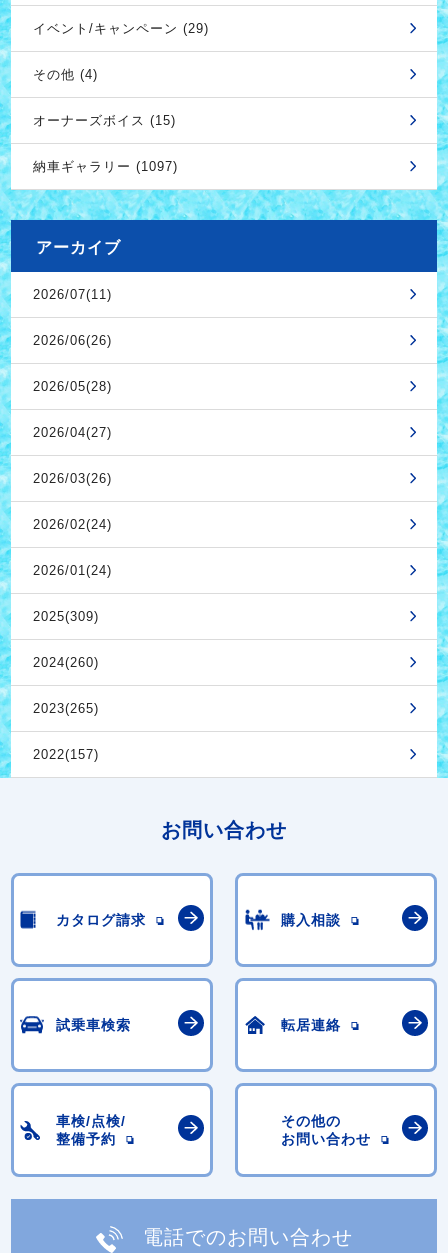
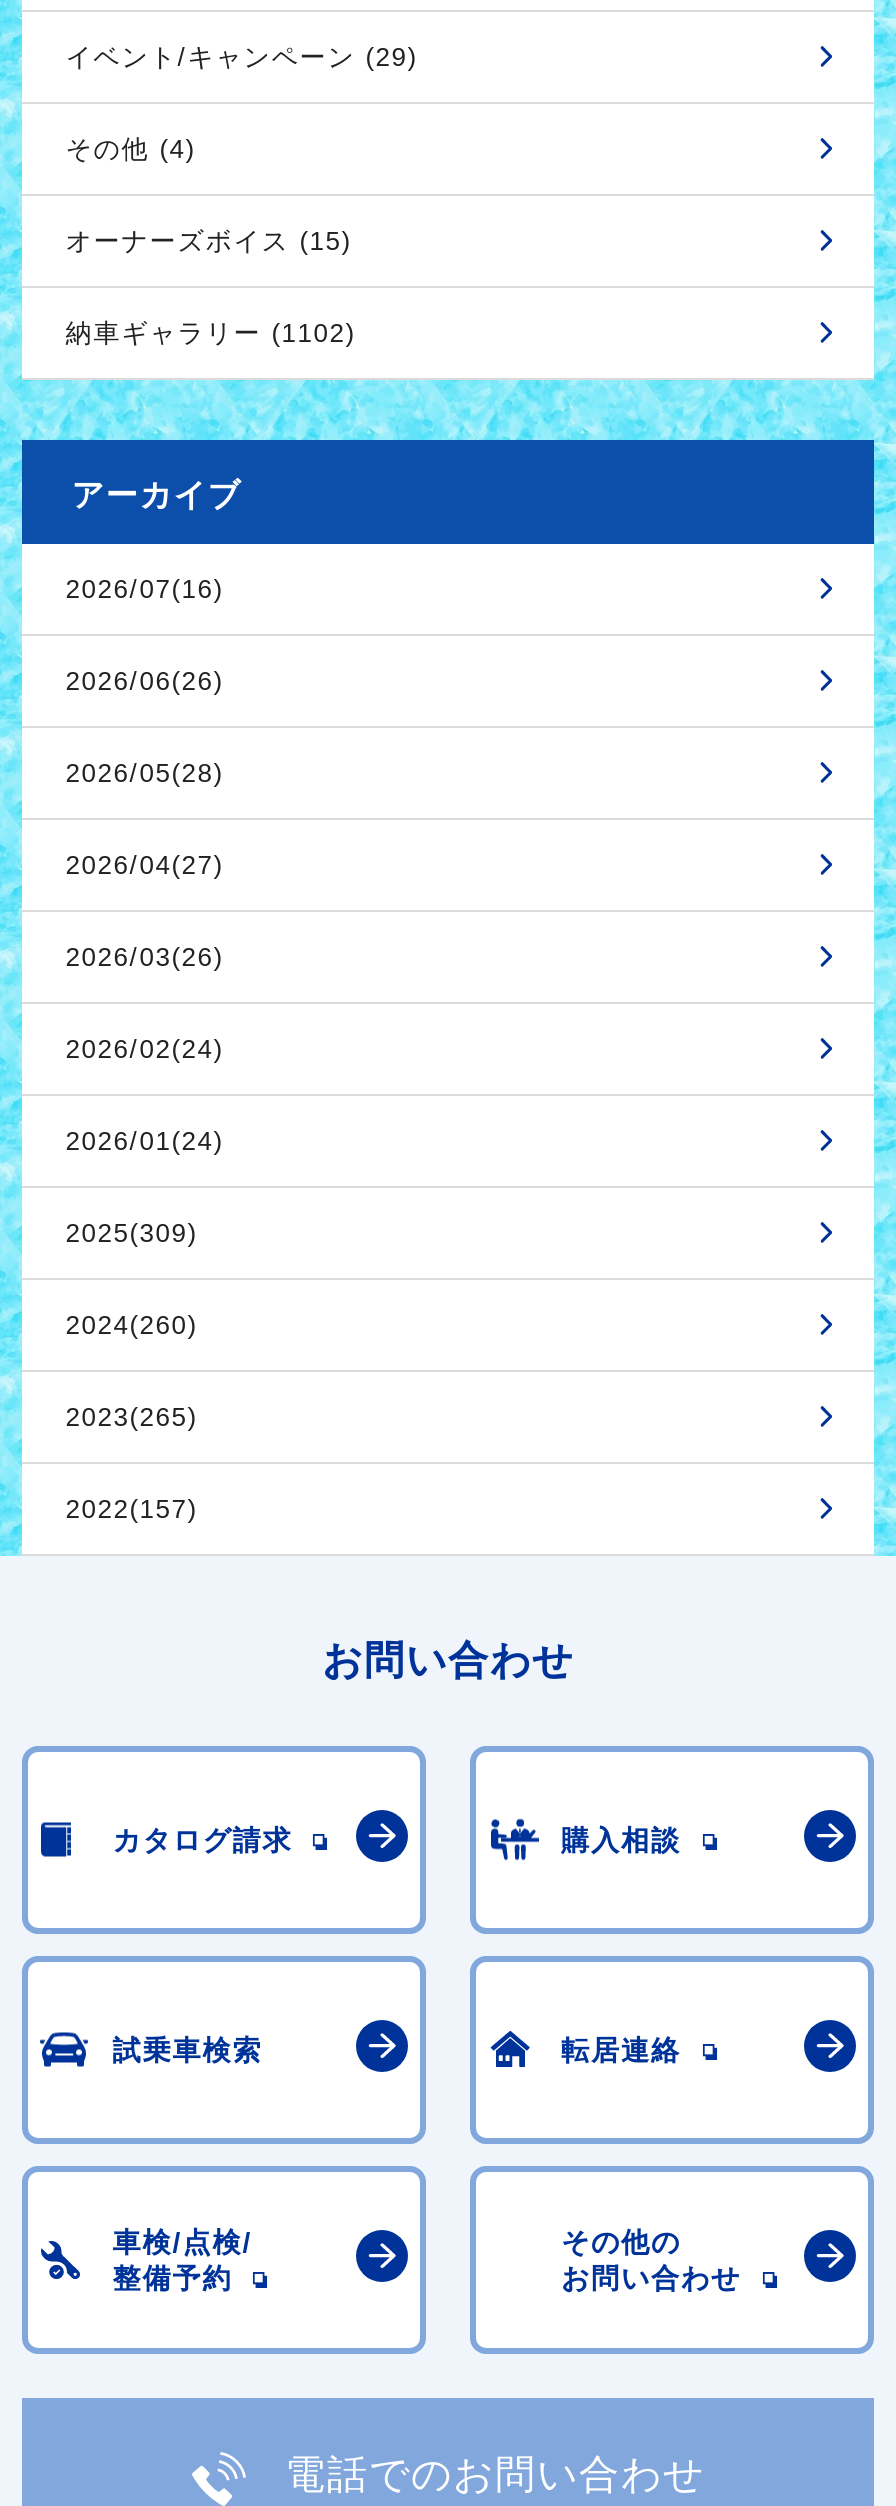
[33,159,178,174] 納車ギャラリー (1097) -> [66,318,356,348] 納車ギャラリー (1102)
[33,287,112,302] 2026/07(11) -> [66,574,224,604] 2026/07(16)

